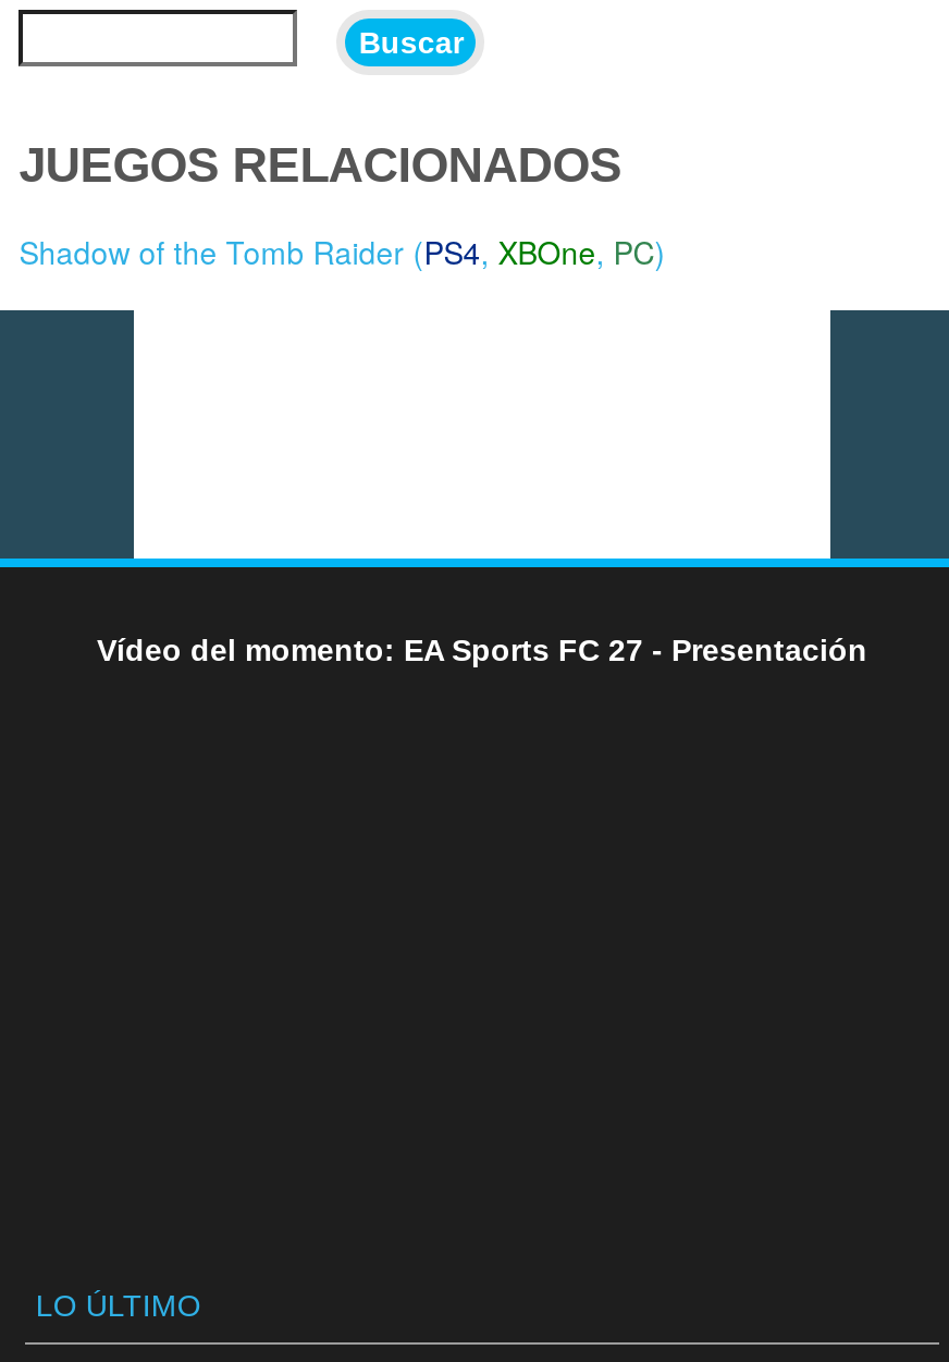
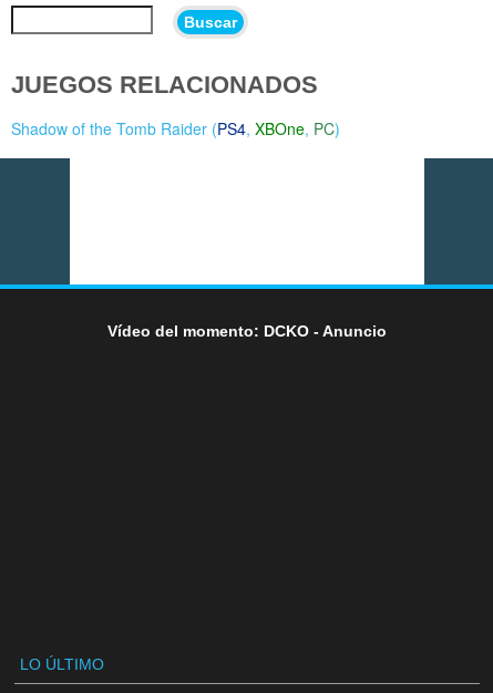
[97,633,867,668] Vídeo del momento: EA Sports FC 27 - Presentación -> [107,322,387,340] Vídeo del momento: DCKO - Anuncio

